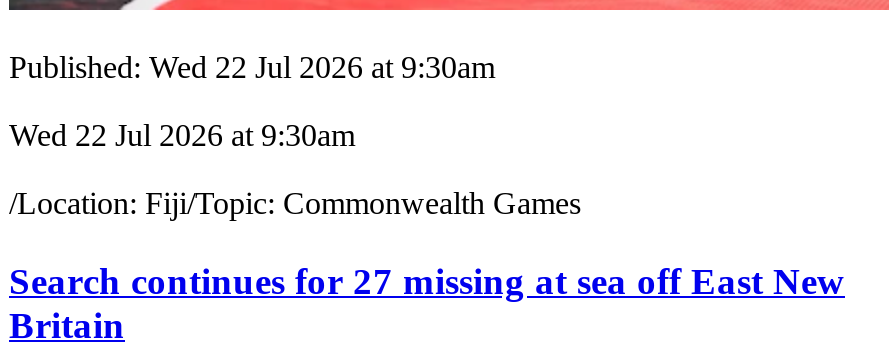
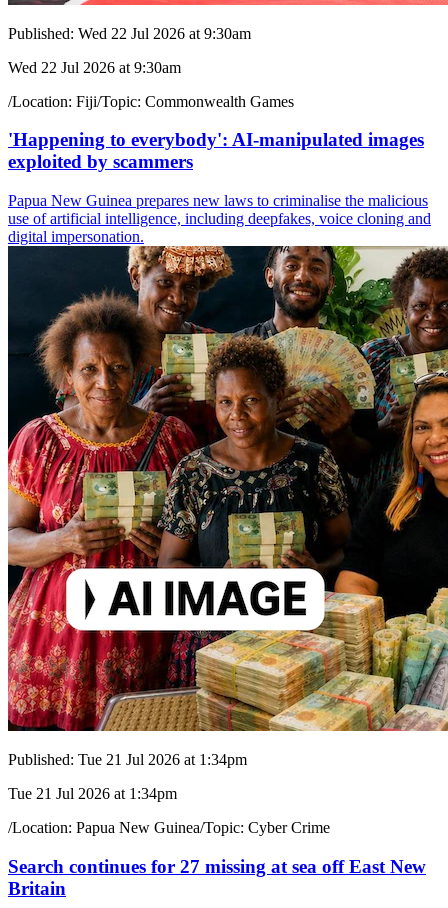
none -> [7,129,445,732] [image] | 'Happening to everybody': AI-manipulated images | exploited by scammers | Papua New Guinea prepares new laws to criminalise the malicious | use of artificial intelligence, including deepfakes, voice cloning and | digital impersonation.
none -> [8,751,330,836] Published: Tue 21 Jul 2026 at 1:34pm | Tue 21 Jul 2026 at 1:34pm | /Location: Papua New Guinea/Topic: Cyber Crime

